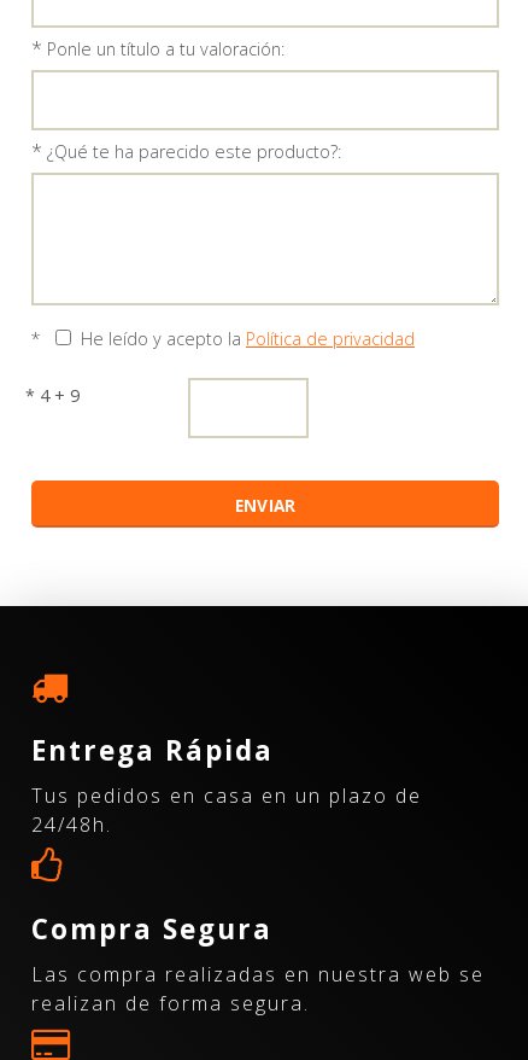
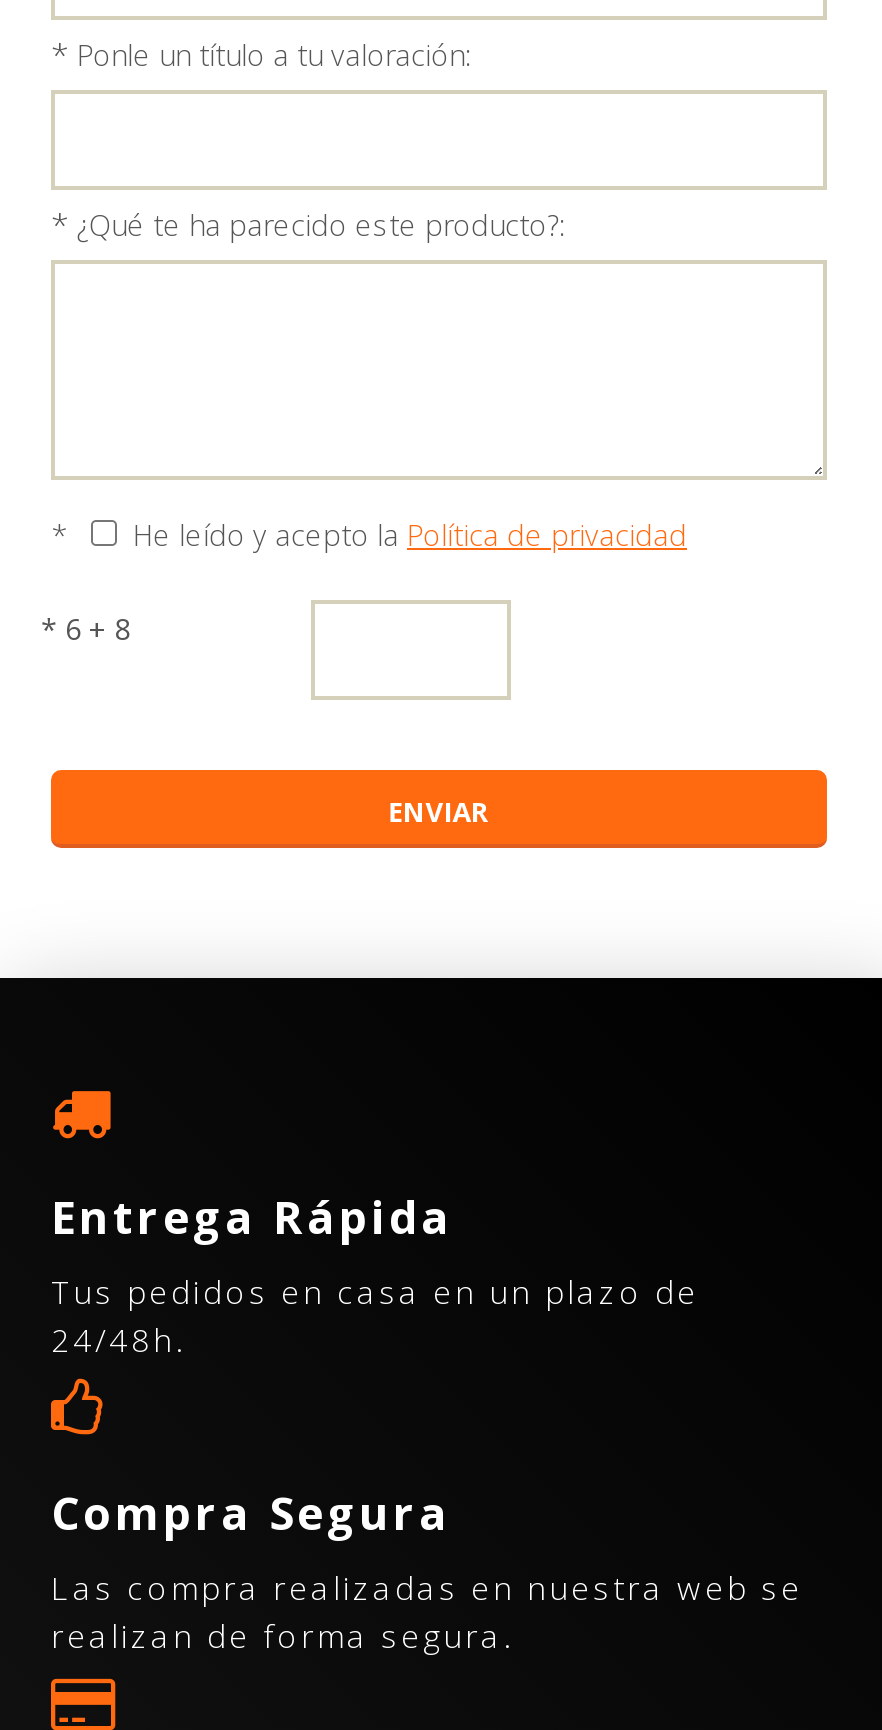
[25,384,80,407] * 4 + 9 -> [41,610,131,648] * 6 + 8

